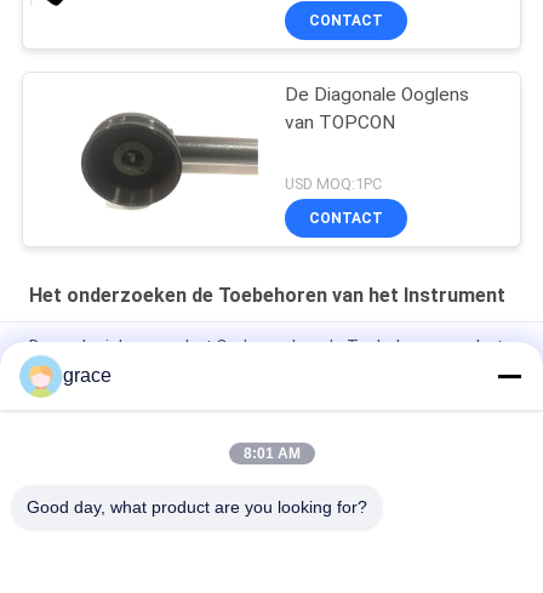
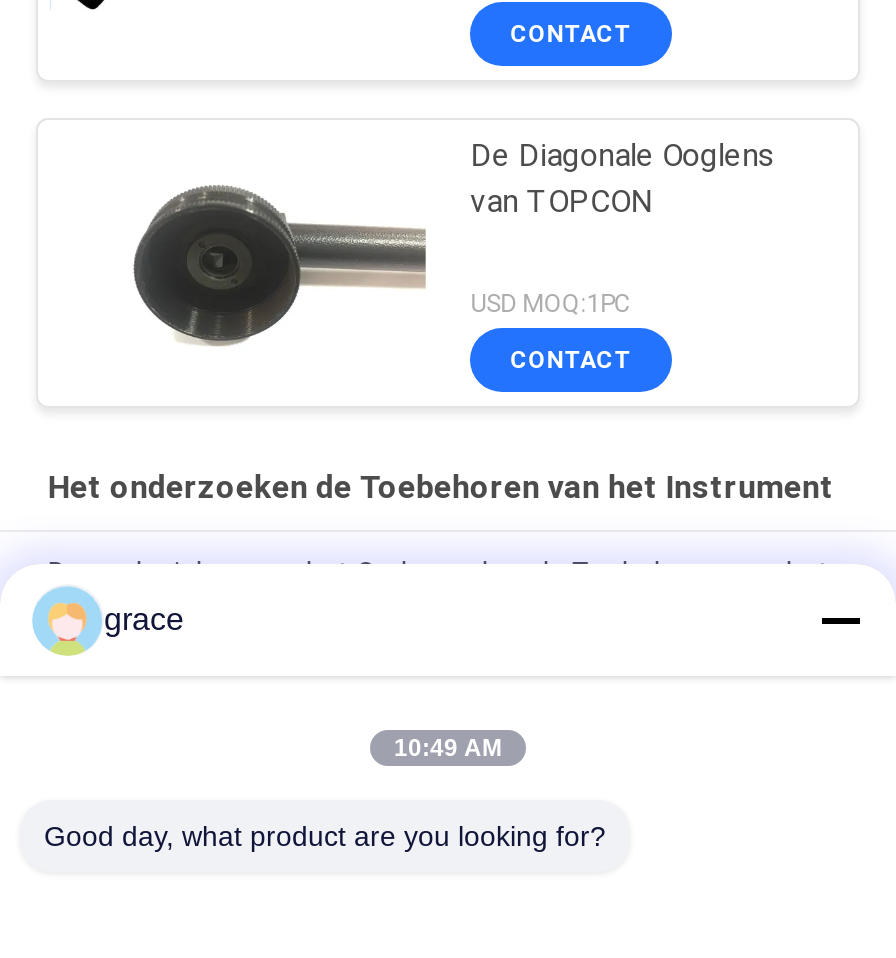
[243,445,300,462] 8:01 AM -> [394,734,502,762] 10:49 AM

